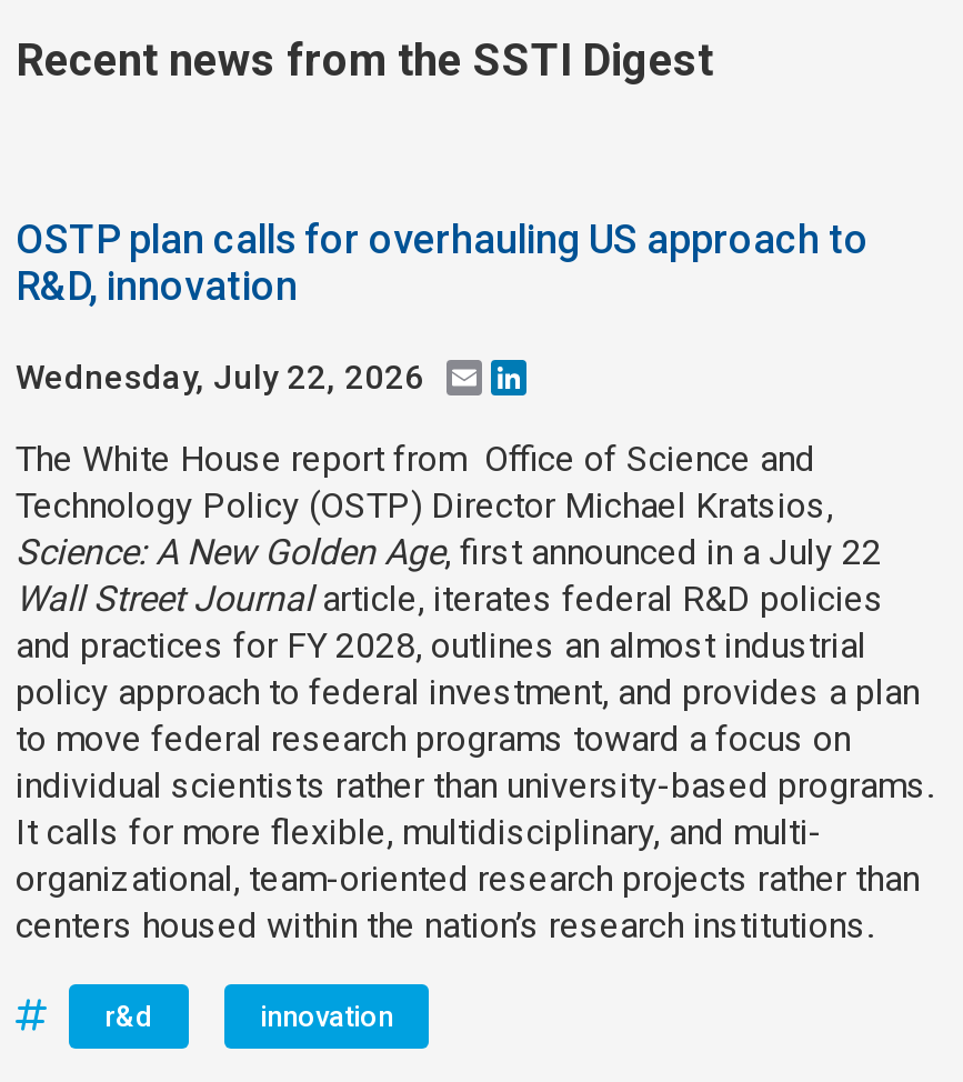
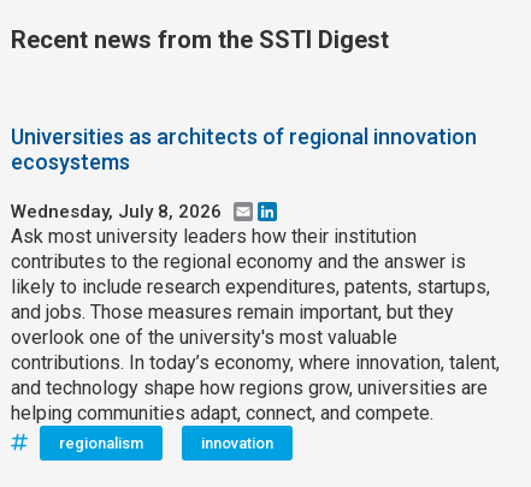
[16,215,869,308] OSTP plan calls for overhauling US approach to | R&D, innovation -> [11,123,477,174] Universities as architects of regional innovation | ecosystems
[16,358,424,398] Wednesday, July 22, 2026 -> [11,201,222,223] Wednesday, July 8, 2026
[16,438,933,1034] The White House report from Office of Science and | Technology Policy (OSTP) Director Michael Kratsios, | Science: A New Golden Age, first announced in a July 22 | Wall Street Journal article, iterates federal R&D policies | and practices for FY 2028, outlines an almost industrial | policy approach to federal investment, and provides a plan | to move federal research programs toward a focus on | individual scientists rather than university-based programs. | It calls for more flexible, multidisciplinary, and multi- | organizational, team-oriented research projects rather than | centers housed within the nation’s research institutions. | r&d -> [11,225,500,452] Ask most university leaders how their institution | contributes to the regional economy and the answer is | likely to include research expenditures, patents, startups, | and jobs. Those measures remain important, but they | overlook one of the university's most valuable | contributions. In today’s economy, where innovation, talent, | and technology shape how regions grow, universities are | helping communities adapt, connect, and compete. | regionalism

